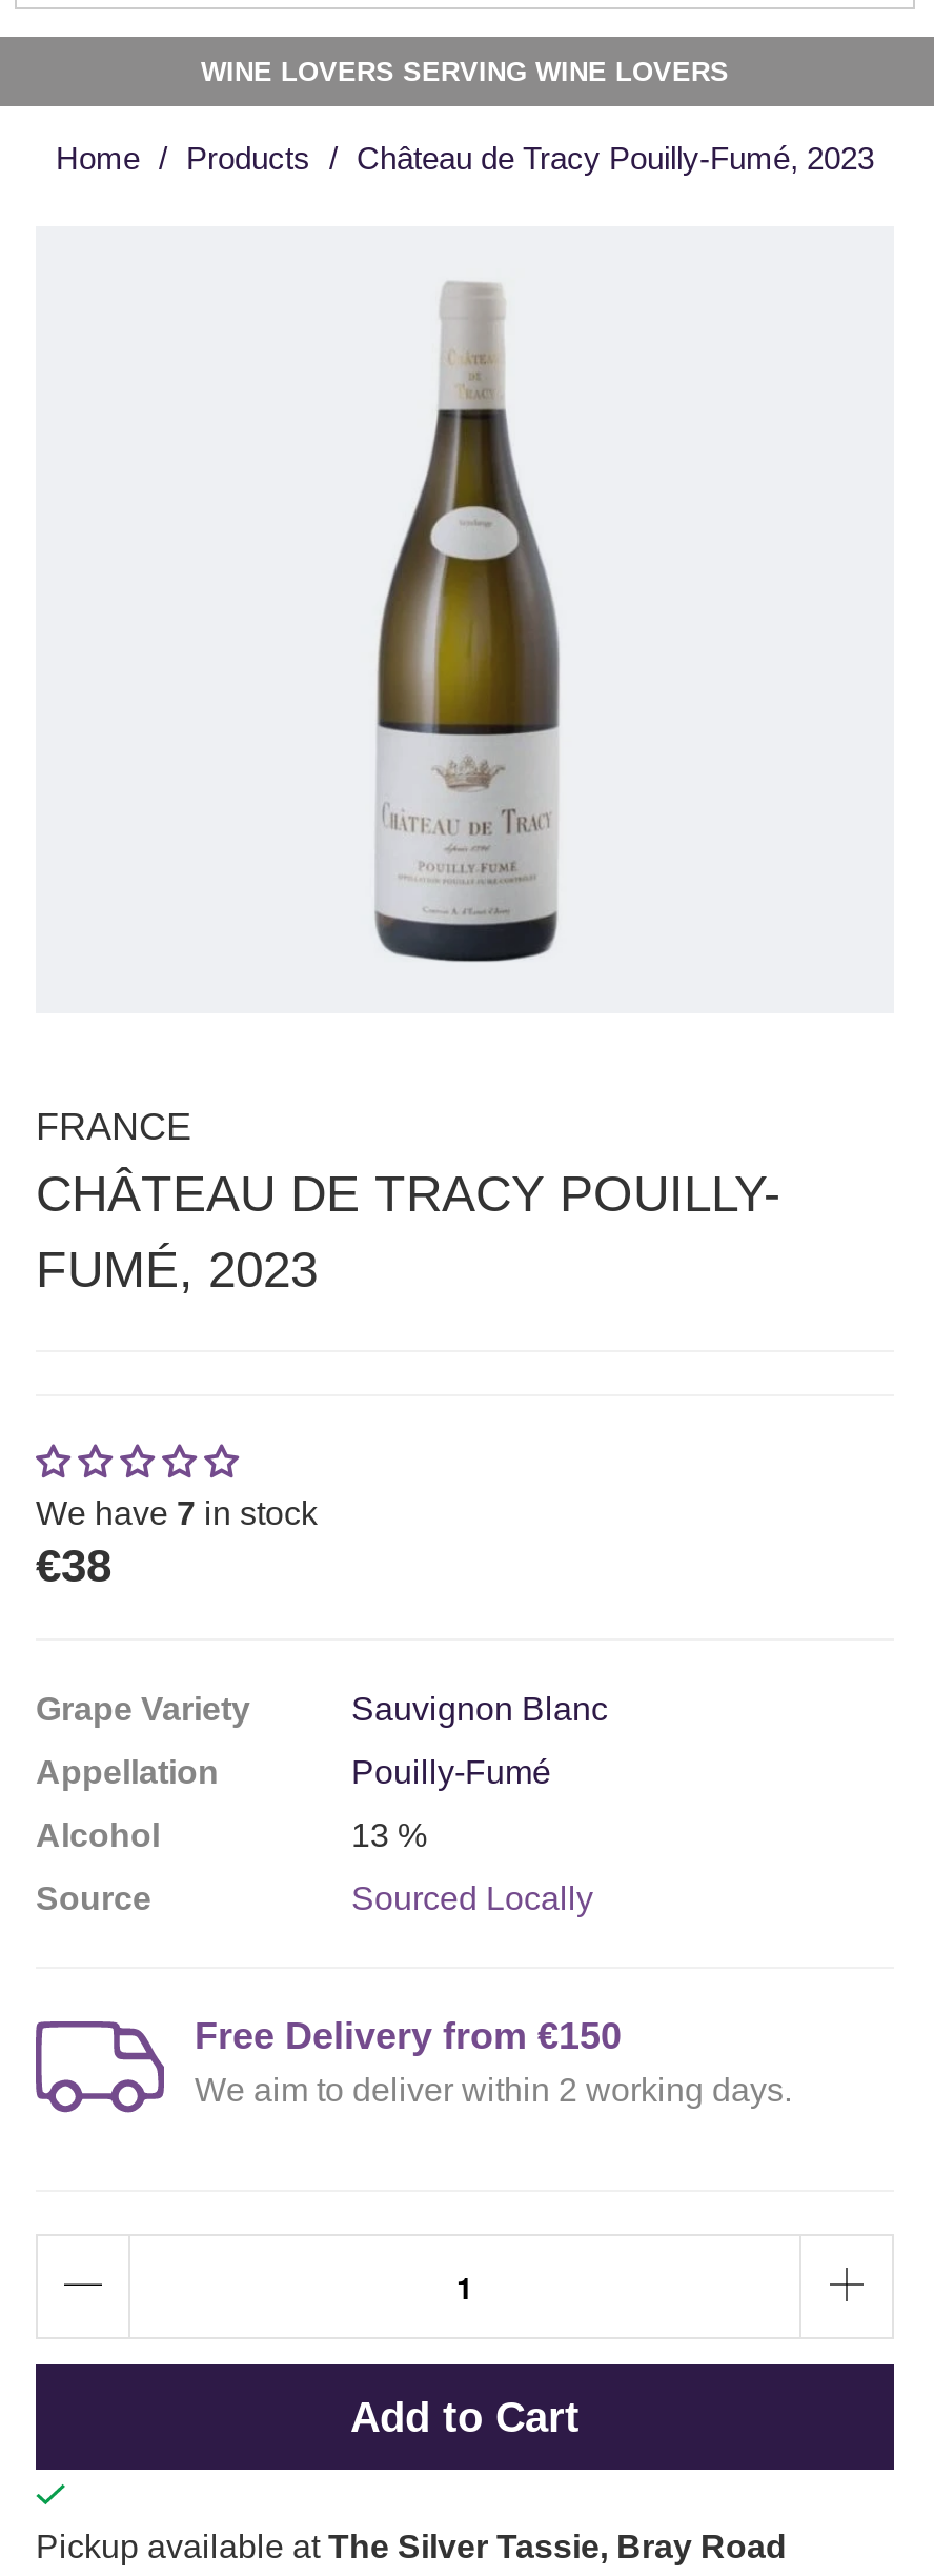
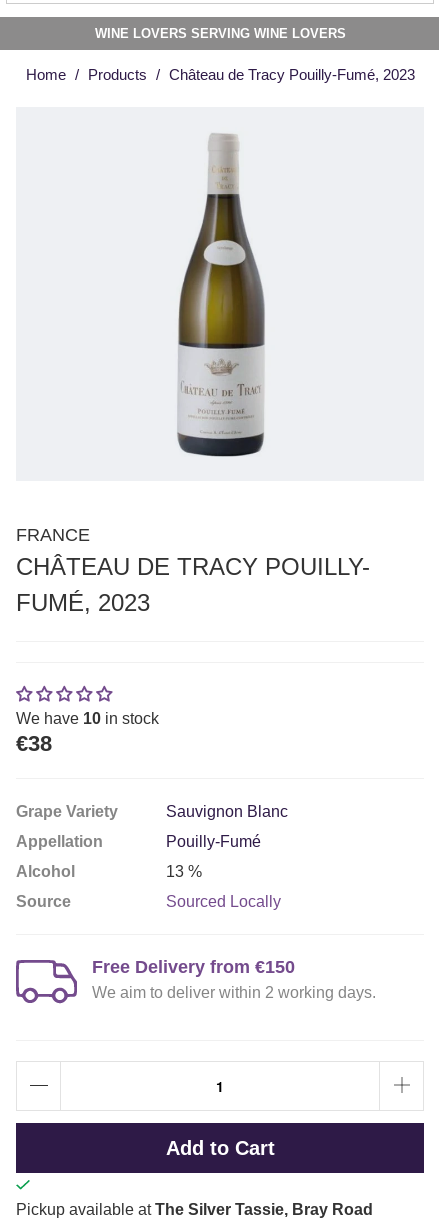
[36,1495,318,1531] We have 7 in stock -> [16,710,159,727] We have 10 in stock

